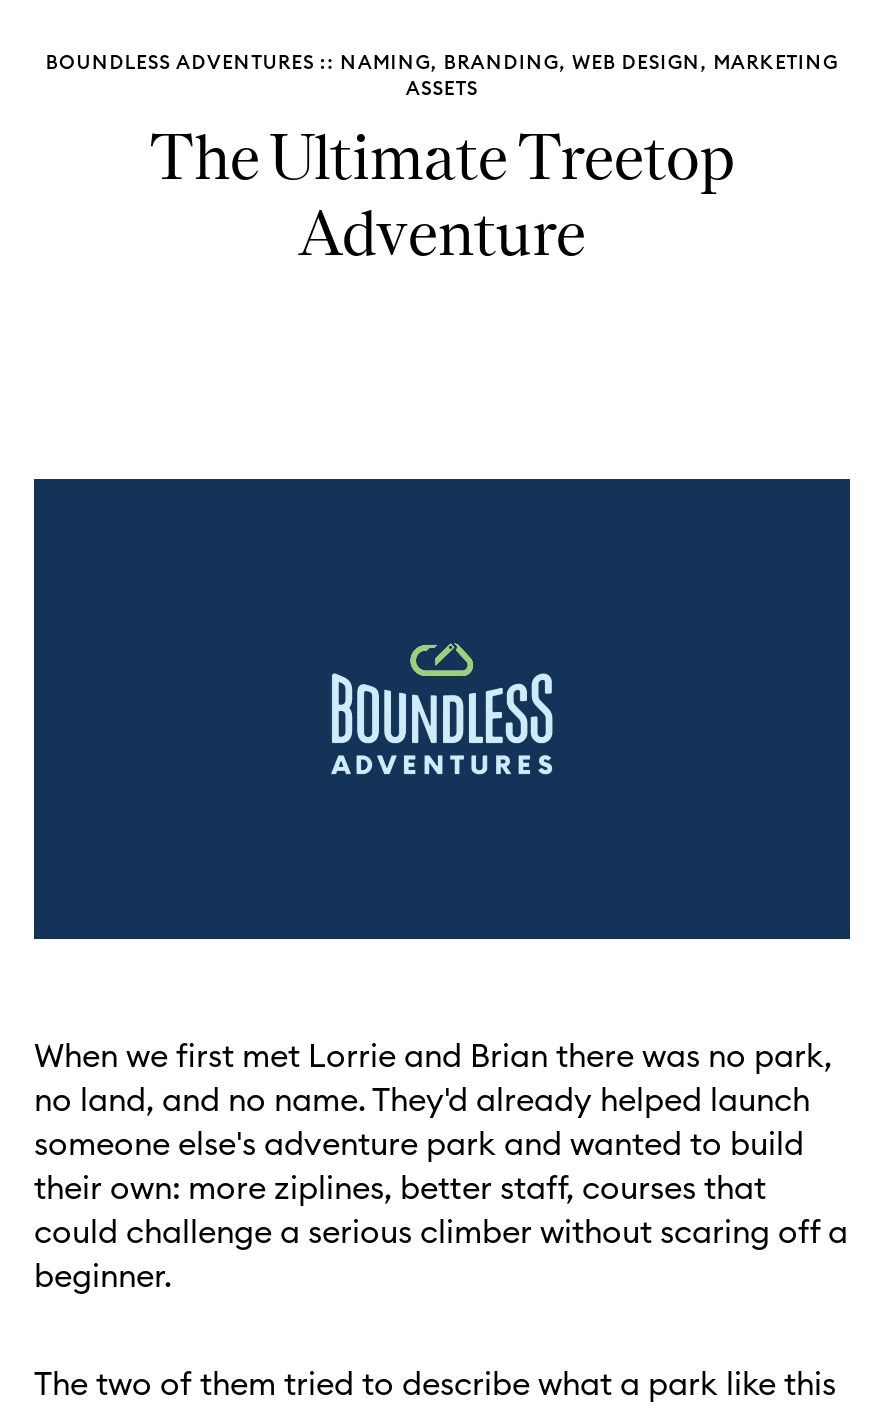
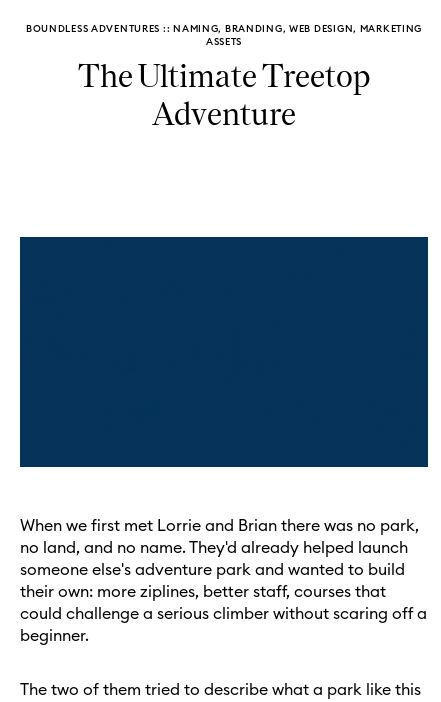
[330,641,556,777] [image] -> none

